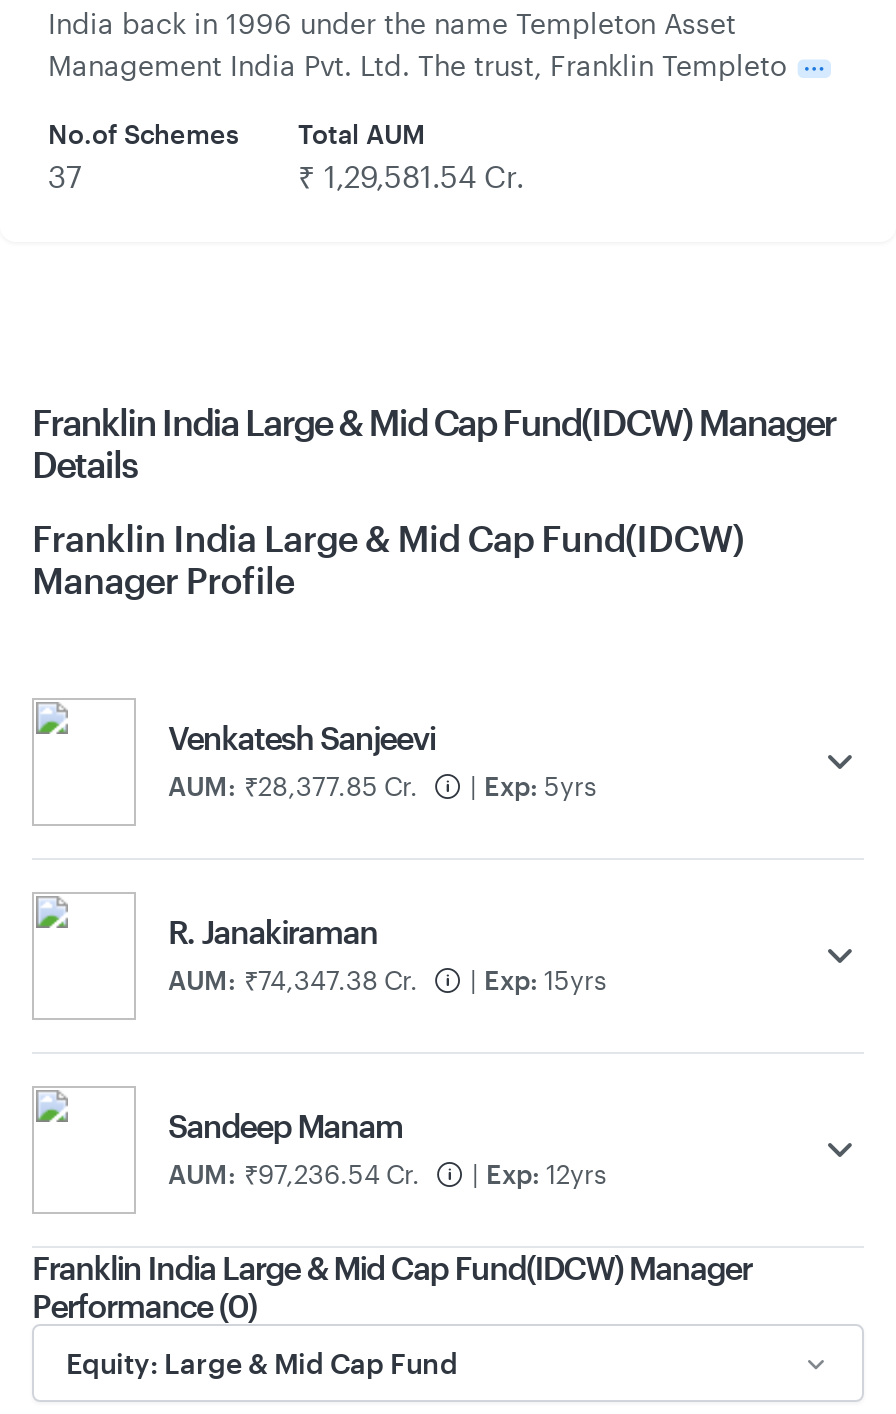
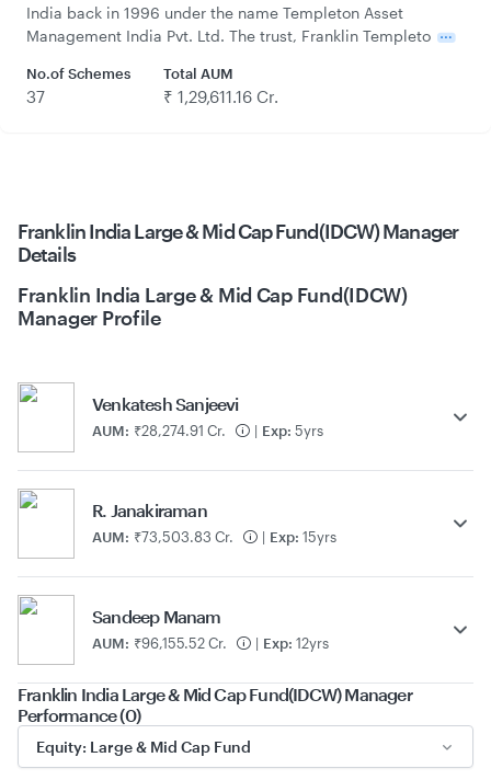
[298,159,524,195] ₹ 1,29,581.54 Cr. -> [163,87,278,107] ₹ 1,29,611.16 Cr.
[168,770,418,802] AUM: ₹28,377.85 Cr. -> [92,422,226,439] AUM: ₹28,274.91 Cr.
[168,964,418,996] AUM: ₹74,347.38 Cr. -> [92,528,233,546] AUM: ₹73,503.83 Cr.
[168,1158,420,1190] AUM: ₹97,236.54 Cr. -> [92,634,227,652] AUM: ₹96,155.52 Cr.

